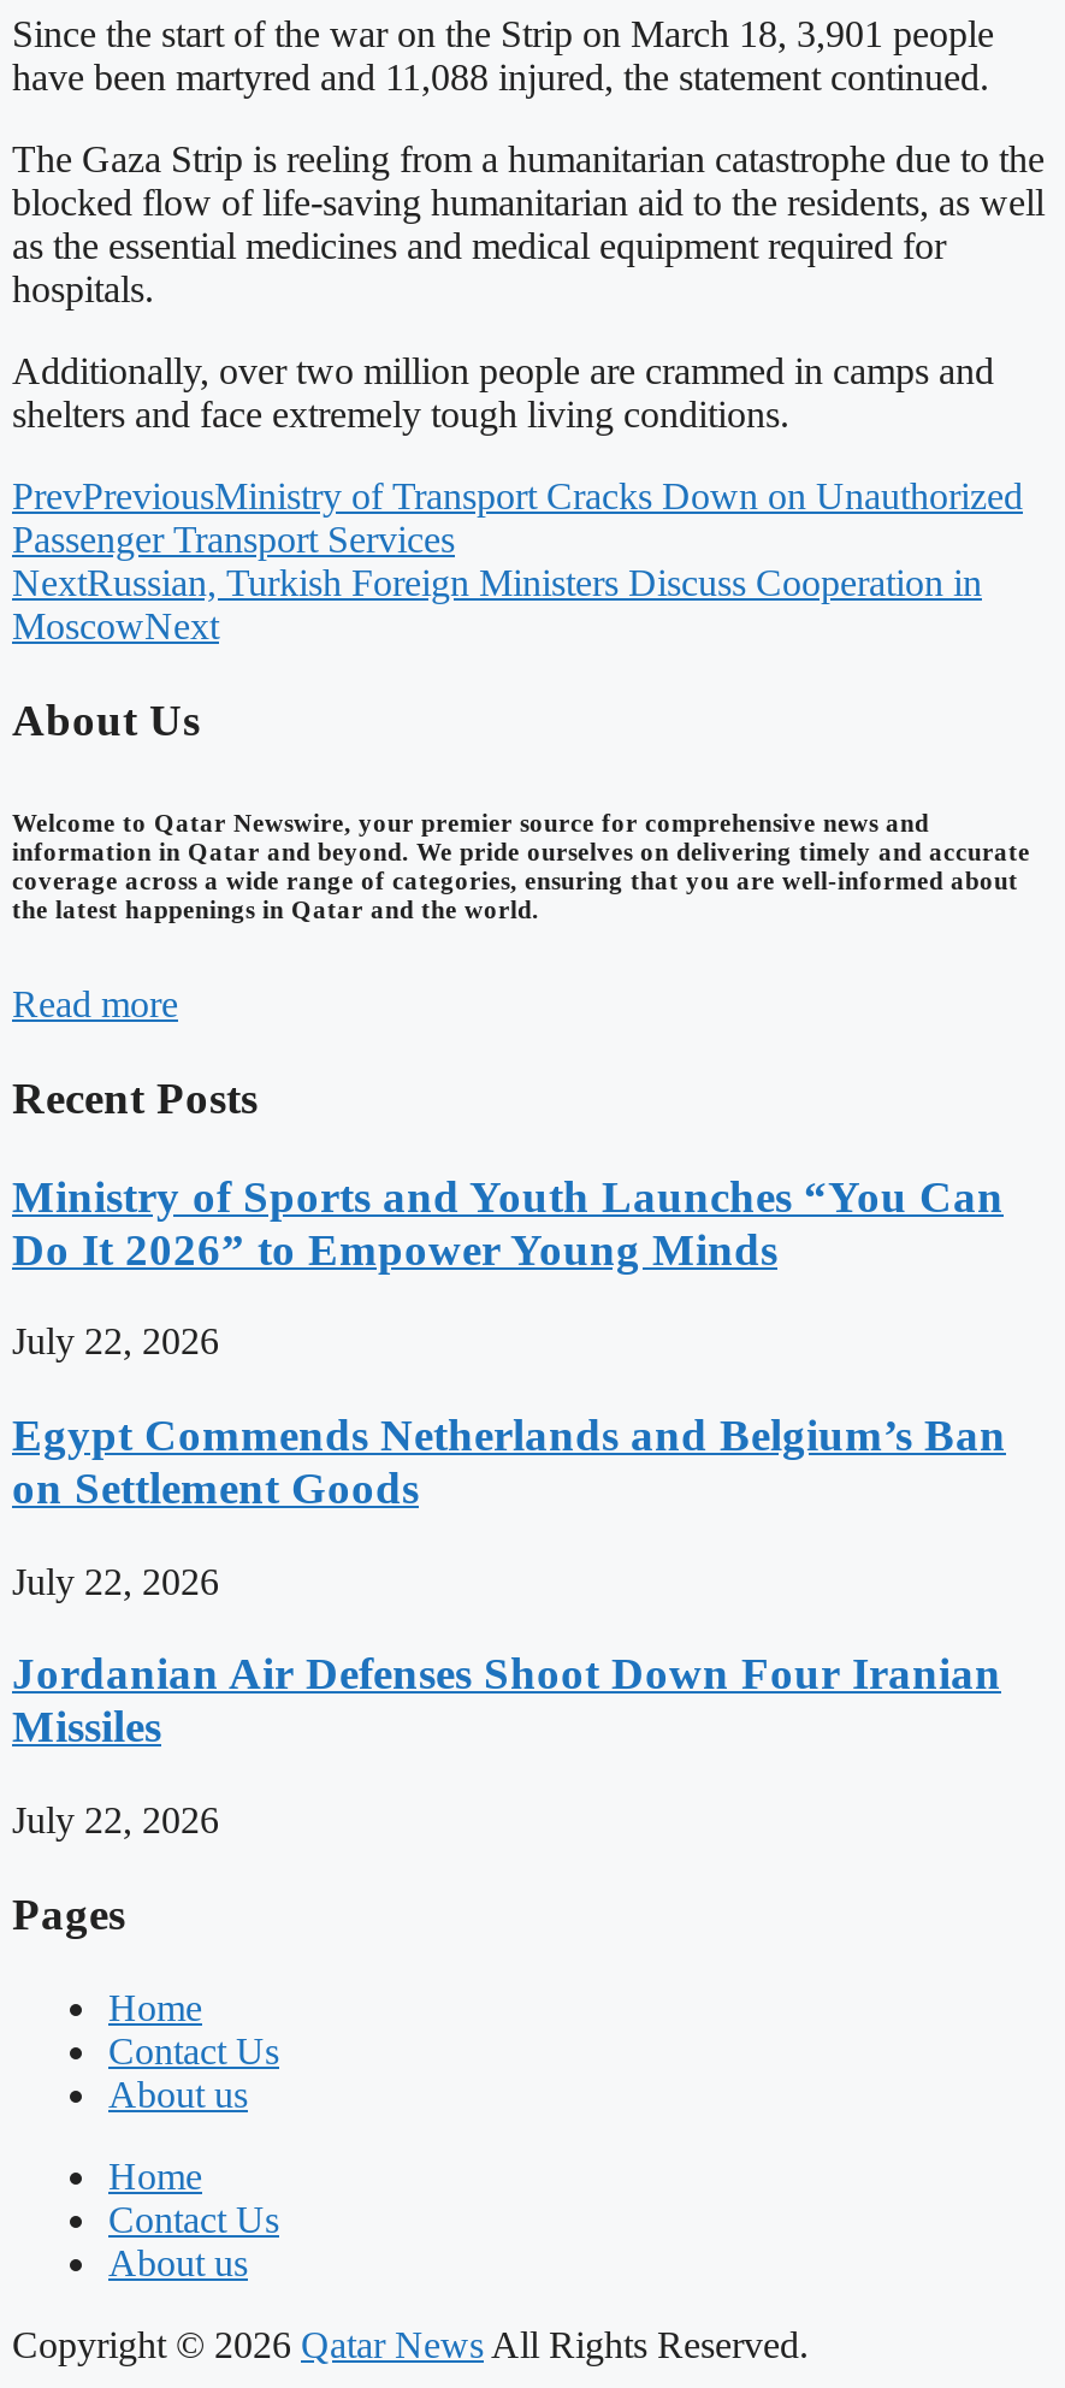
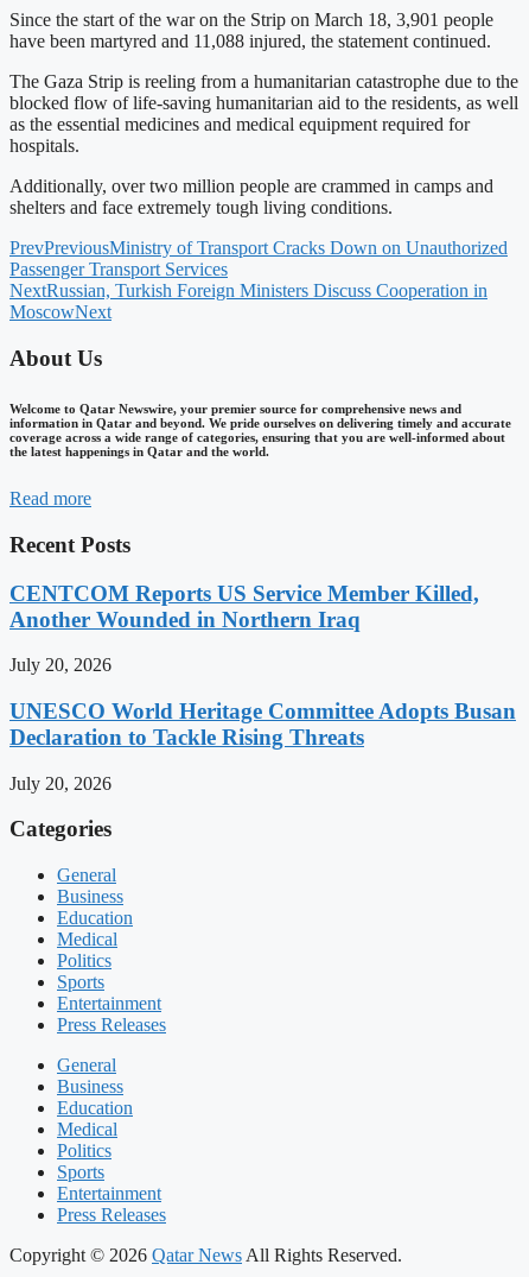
[12,1170,1006,2282] Ministry of Sports and Youth Launches “You Can | Do It 2026” to Empower Young Minds | July 22, 2026 | Egypt Commends Netherlands and Belgium’s Ban | on Settlement Goods | July 22, 2026 | Jordanian Air Defenses Shoot Down Four Iranian | Missiles | July 22, 2026 | Pages | Home | Contact Us | About us | Home | Contact Us | About us -> [9,580,516,1225] CENTCOM Reports US Service Member Killed, | Another Wounded in Northern Iraq | July 20, 2026 | UNESCO World Heritage Committee Adopts Busan | Declaration to Tackle Rising Threats | July 20, 2026 | Categories | General | Business | Education | Medical | Politics | Sports | Entertainment | Press Releases | General | Business | Education | Medical | Politics | Sports | Entertainment | Press Releases

